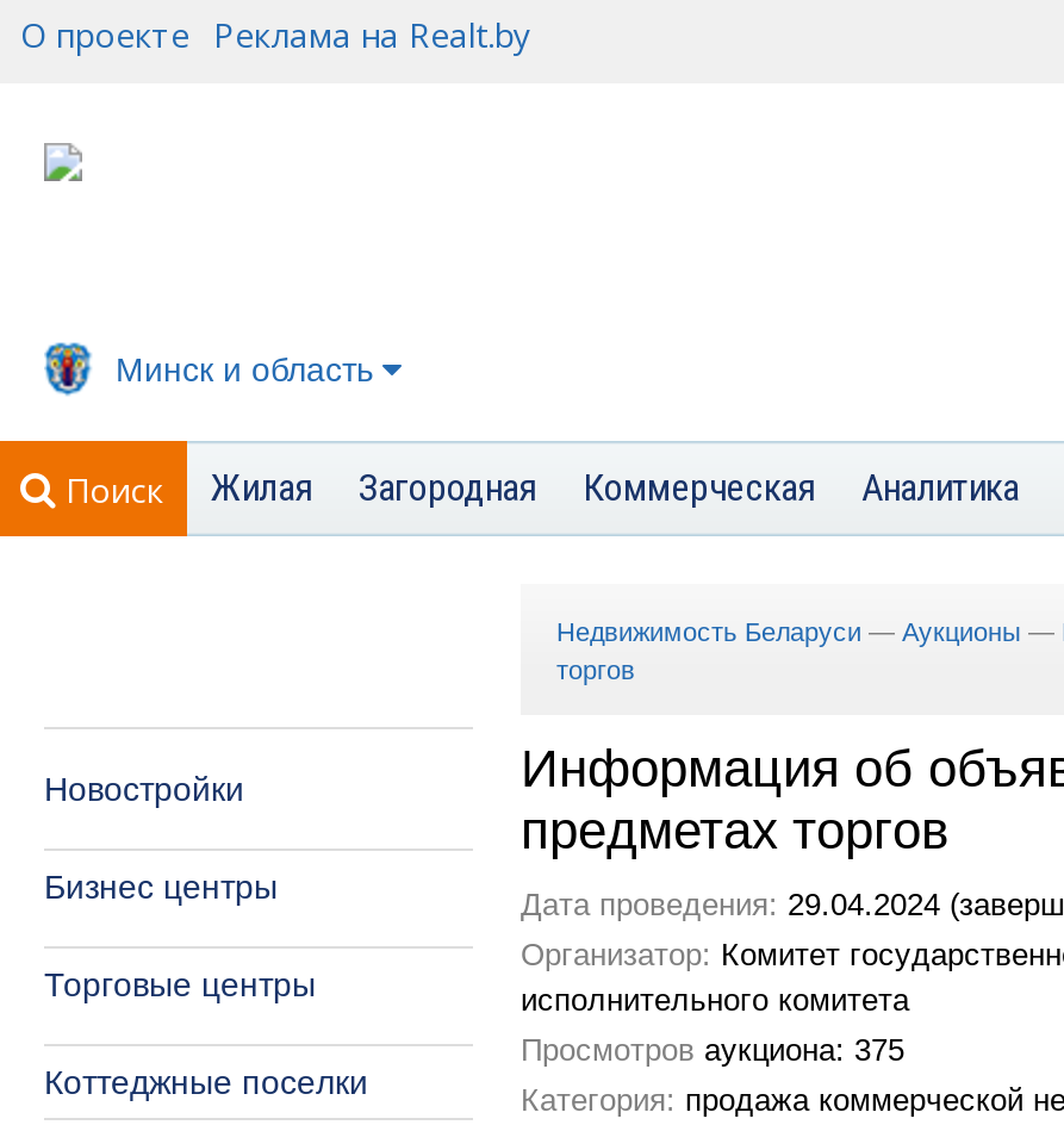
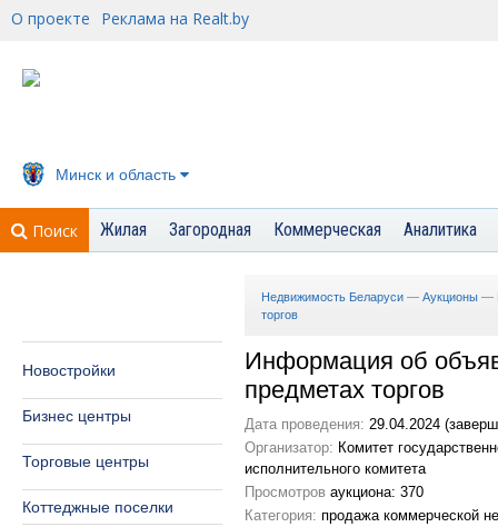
[521,1032,904,1068] Просмотров аукциона: 375 -> [245,484,424,500] Просмотров аукциона: 370

